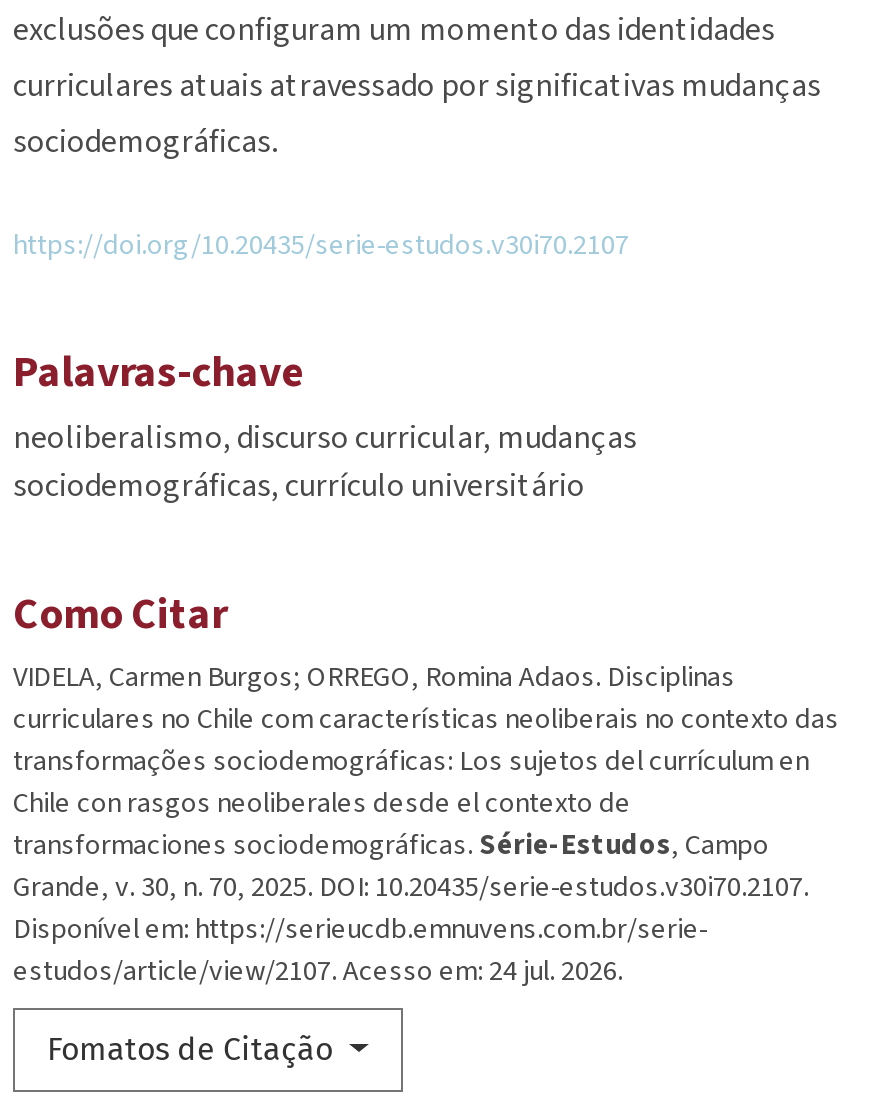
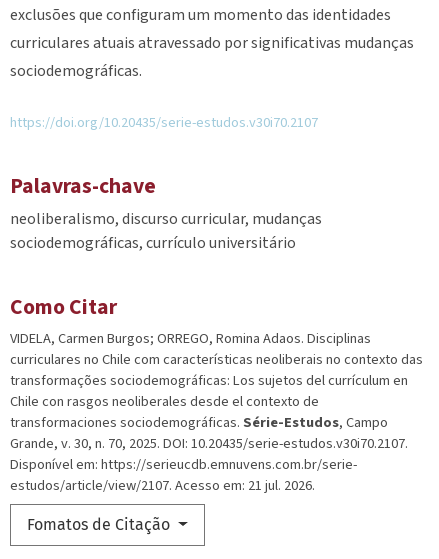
[13,951,623,993] estudos/article/view/2107. Acesso em: 24 jul. 2026. -> [10,475,315,496] estudos/article/view/2107. Acesso em: 21 jul. 2026.

